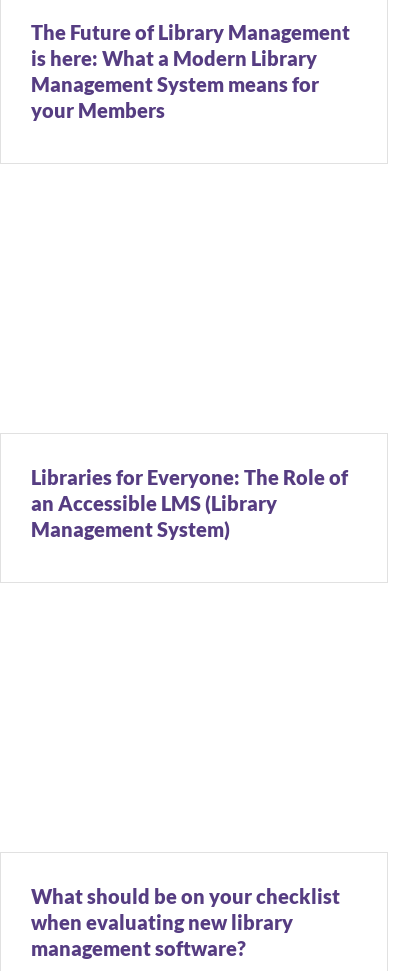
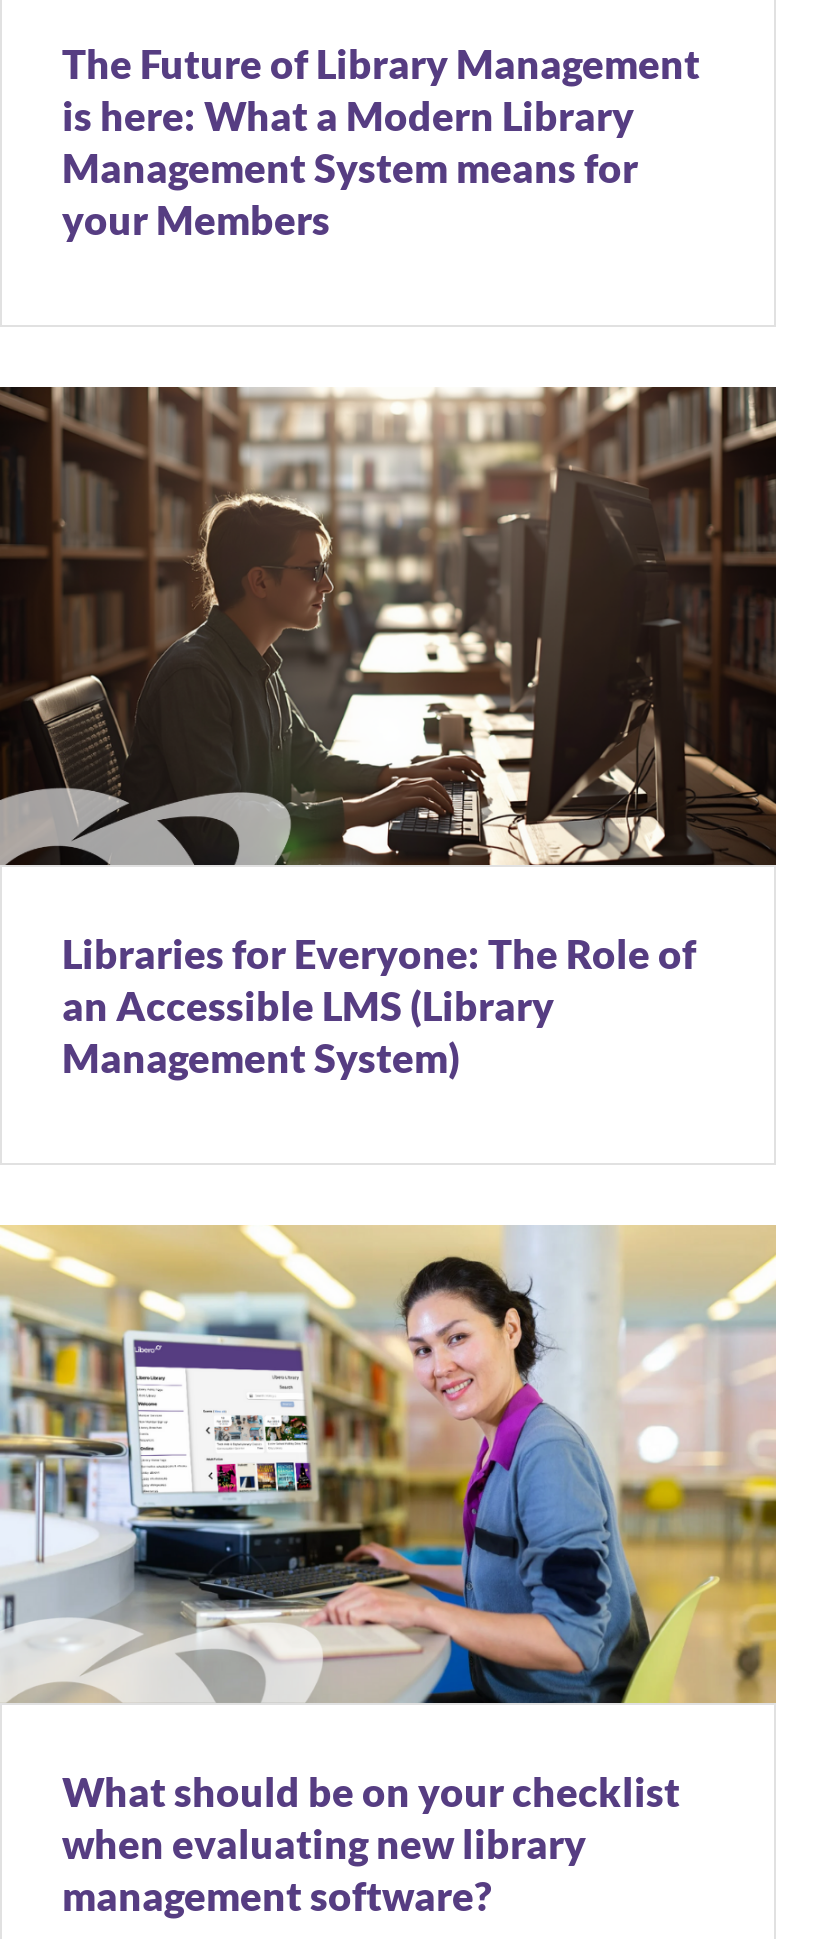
none -> [6,385,778,867] [image]
none -> [6,1223,778,1705] [image]

